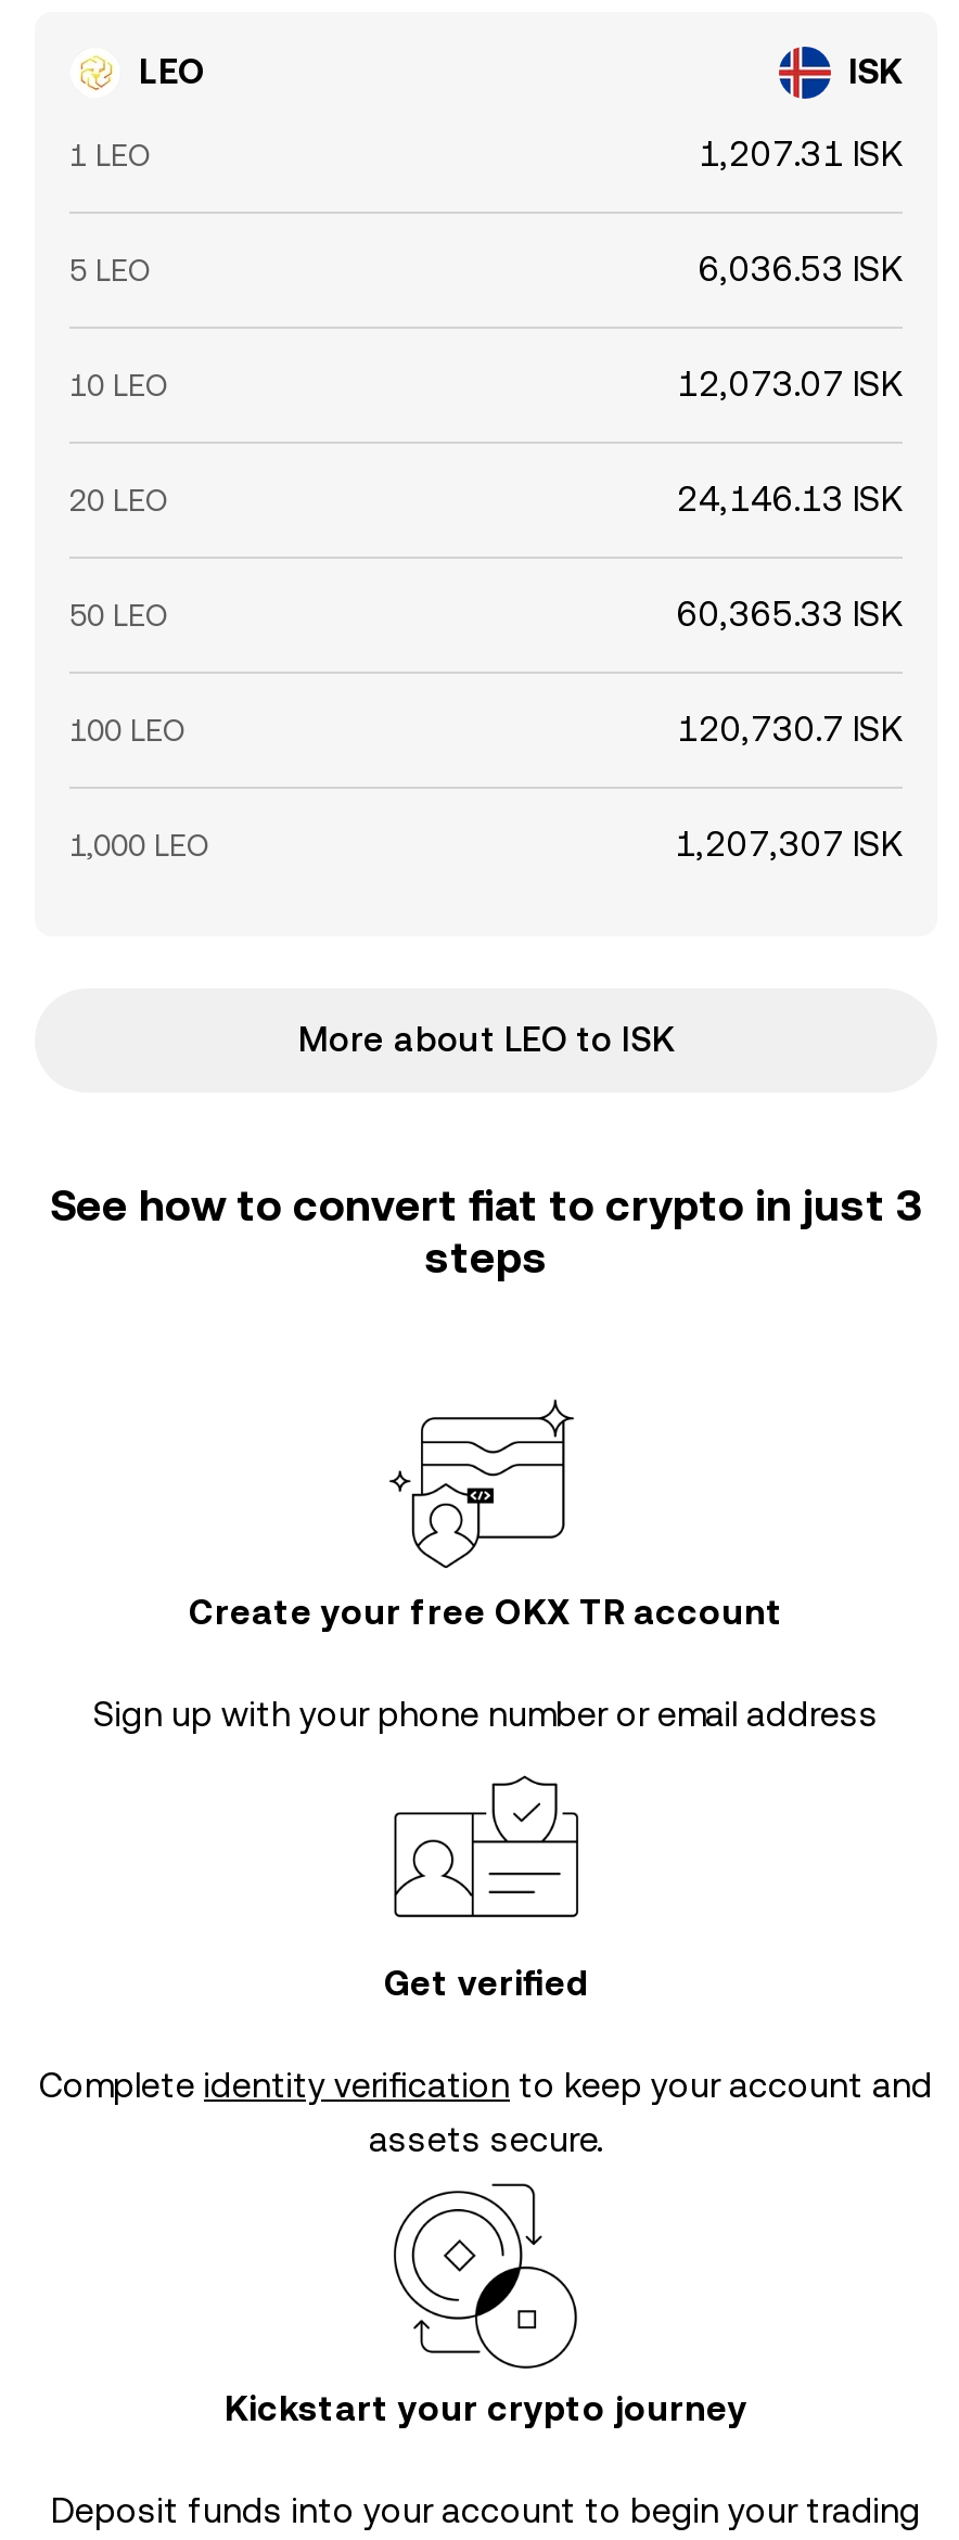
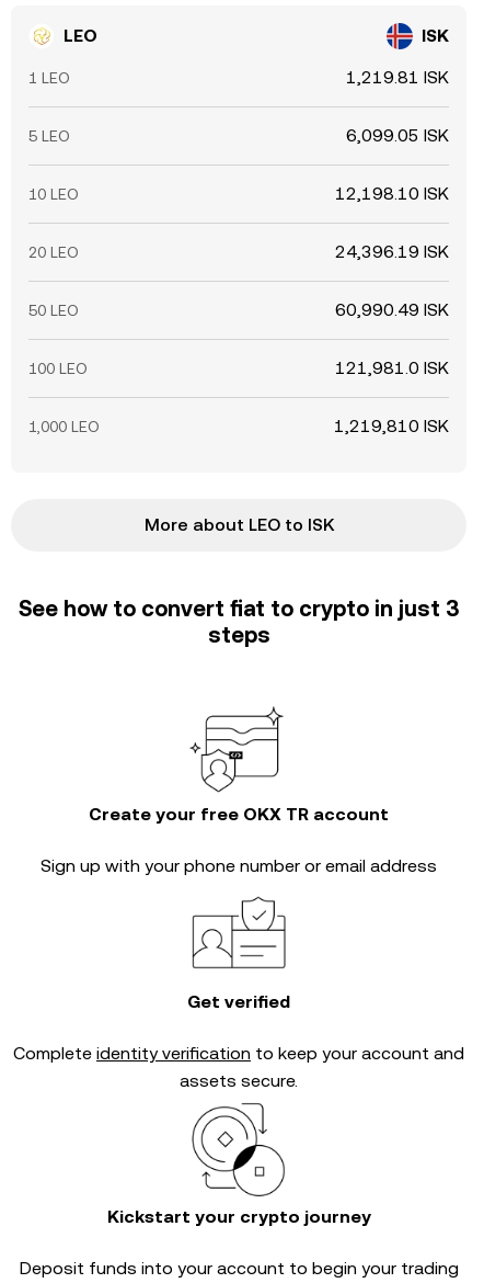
[699,133,903,175] 1,207.31 ISK -> [346,67,449,88] 1,219.81 ISK
[699,248,903,290] 6,036.53 ISK -> [346,125,449,146] 6,099.05 ISK
[677,363,903,405] 12,073.07 ISK -> [335,183,449,204] 12,198.10 ISK
[677,478,903,520] 24,146.13 ISK -> [335,241,449,262] 24,396.19 ISK
[677,593,903,635] 60,365.33 ISK -> [335,299,449,320] 60,990.49 ISK
[677,709,903,750] 120,730.7 ISK -> [335,357,449,378] 121,981.0 ISK
[675,824,903,865] 1,207,307 ISK -> [334,416,449,436] 1,219,810 ISK

